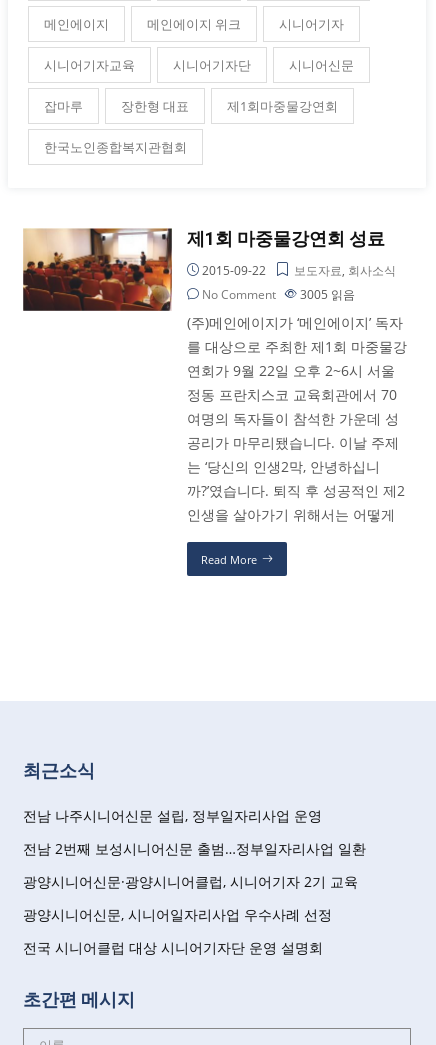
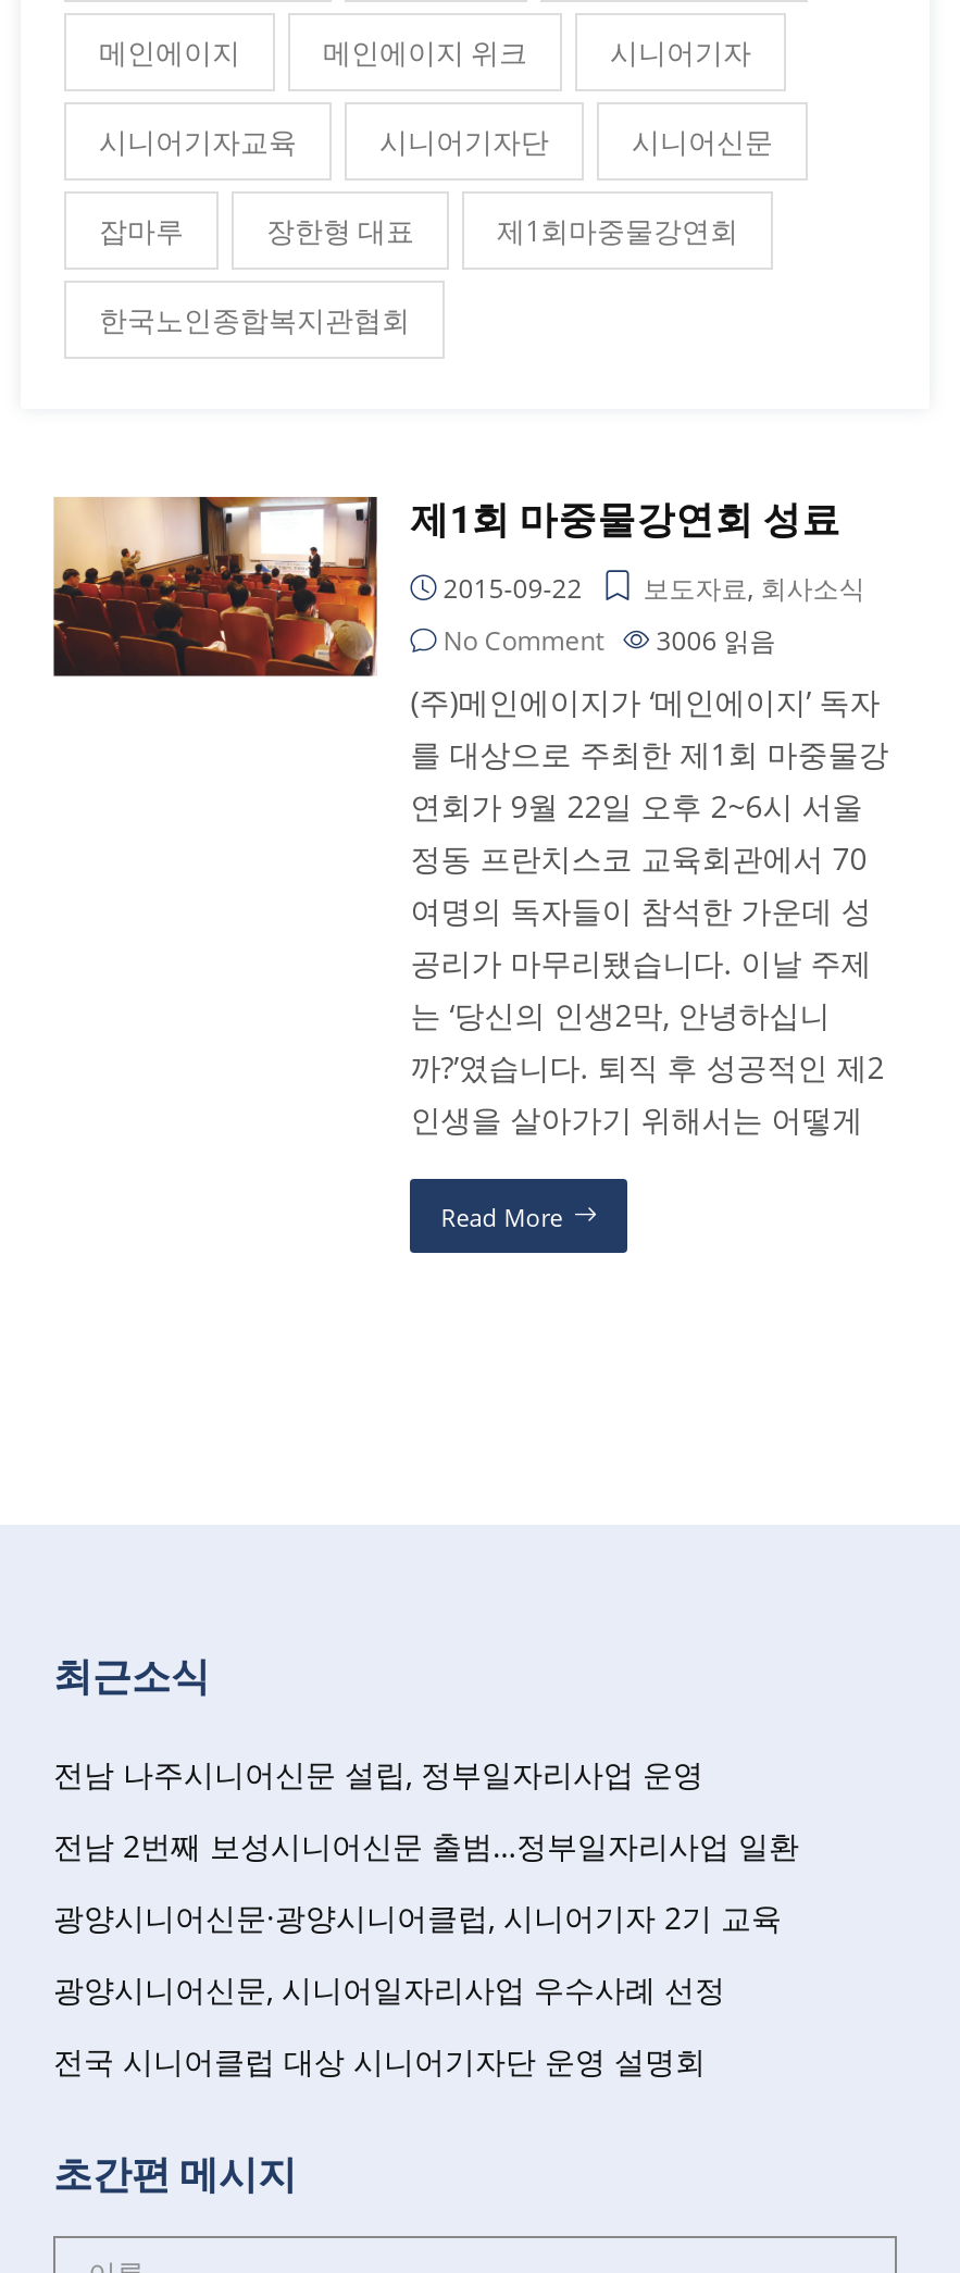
[202,286,355,303] No Comment 3005 읽음 -> [443,621,776,658] No Comment 3006 읽음

